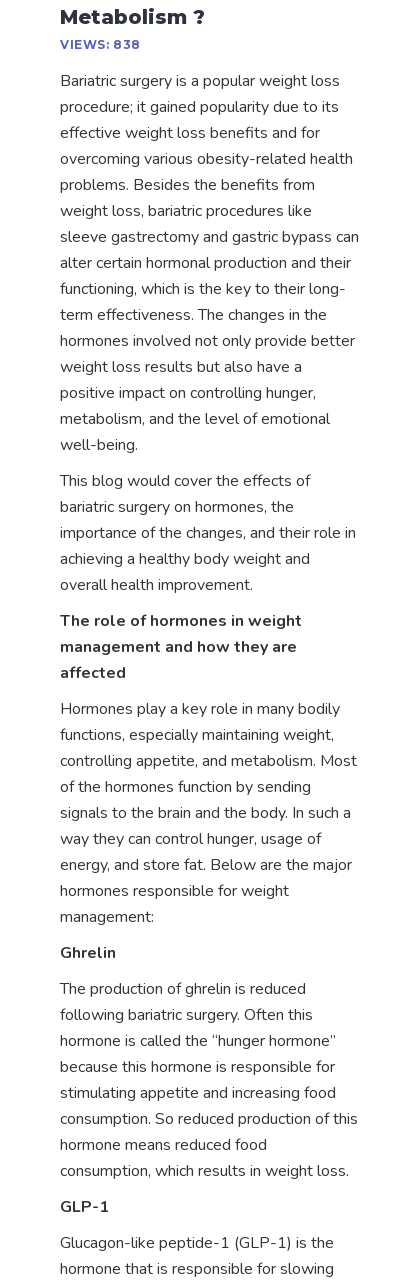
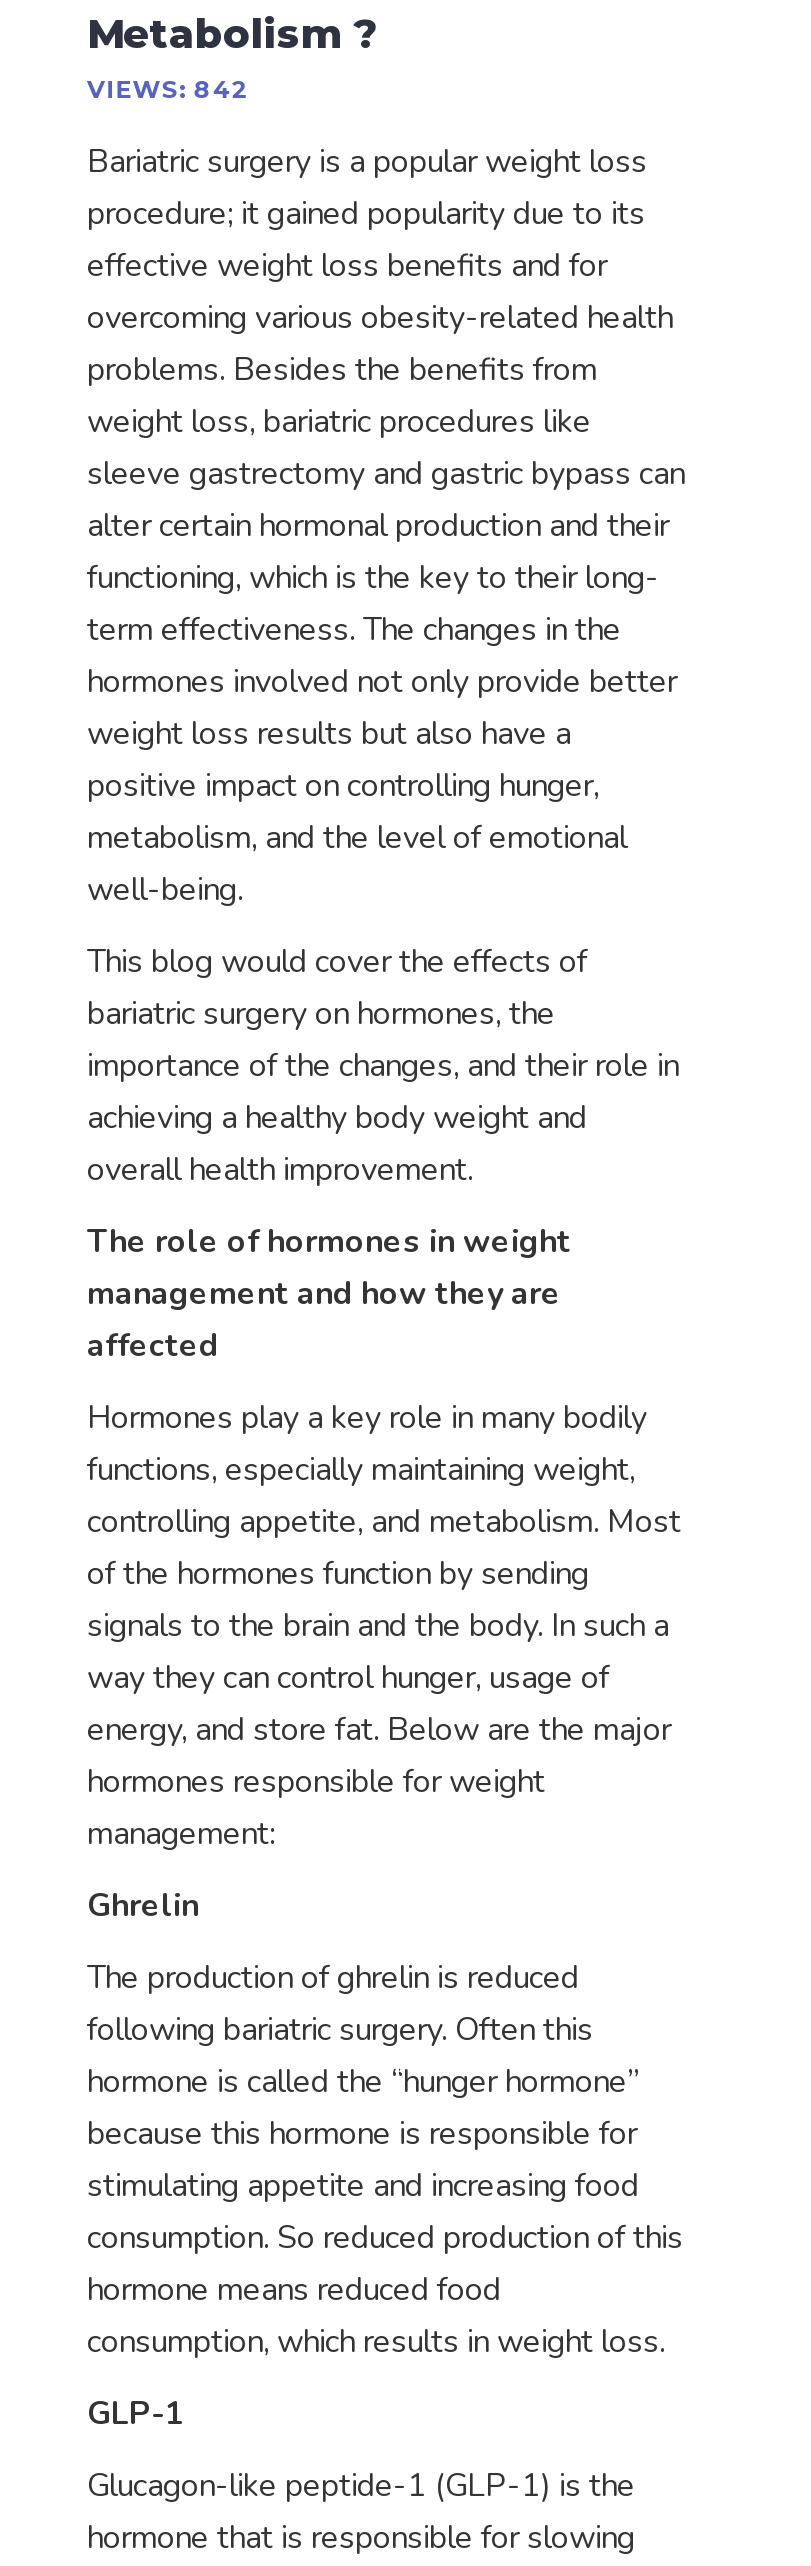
[60,37,141,52] VIEWS: 838 -> [87,73,249,103] VIEWS: 842

